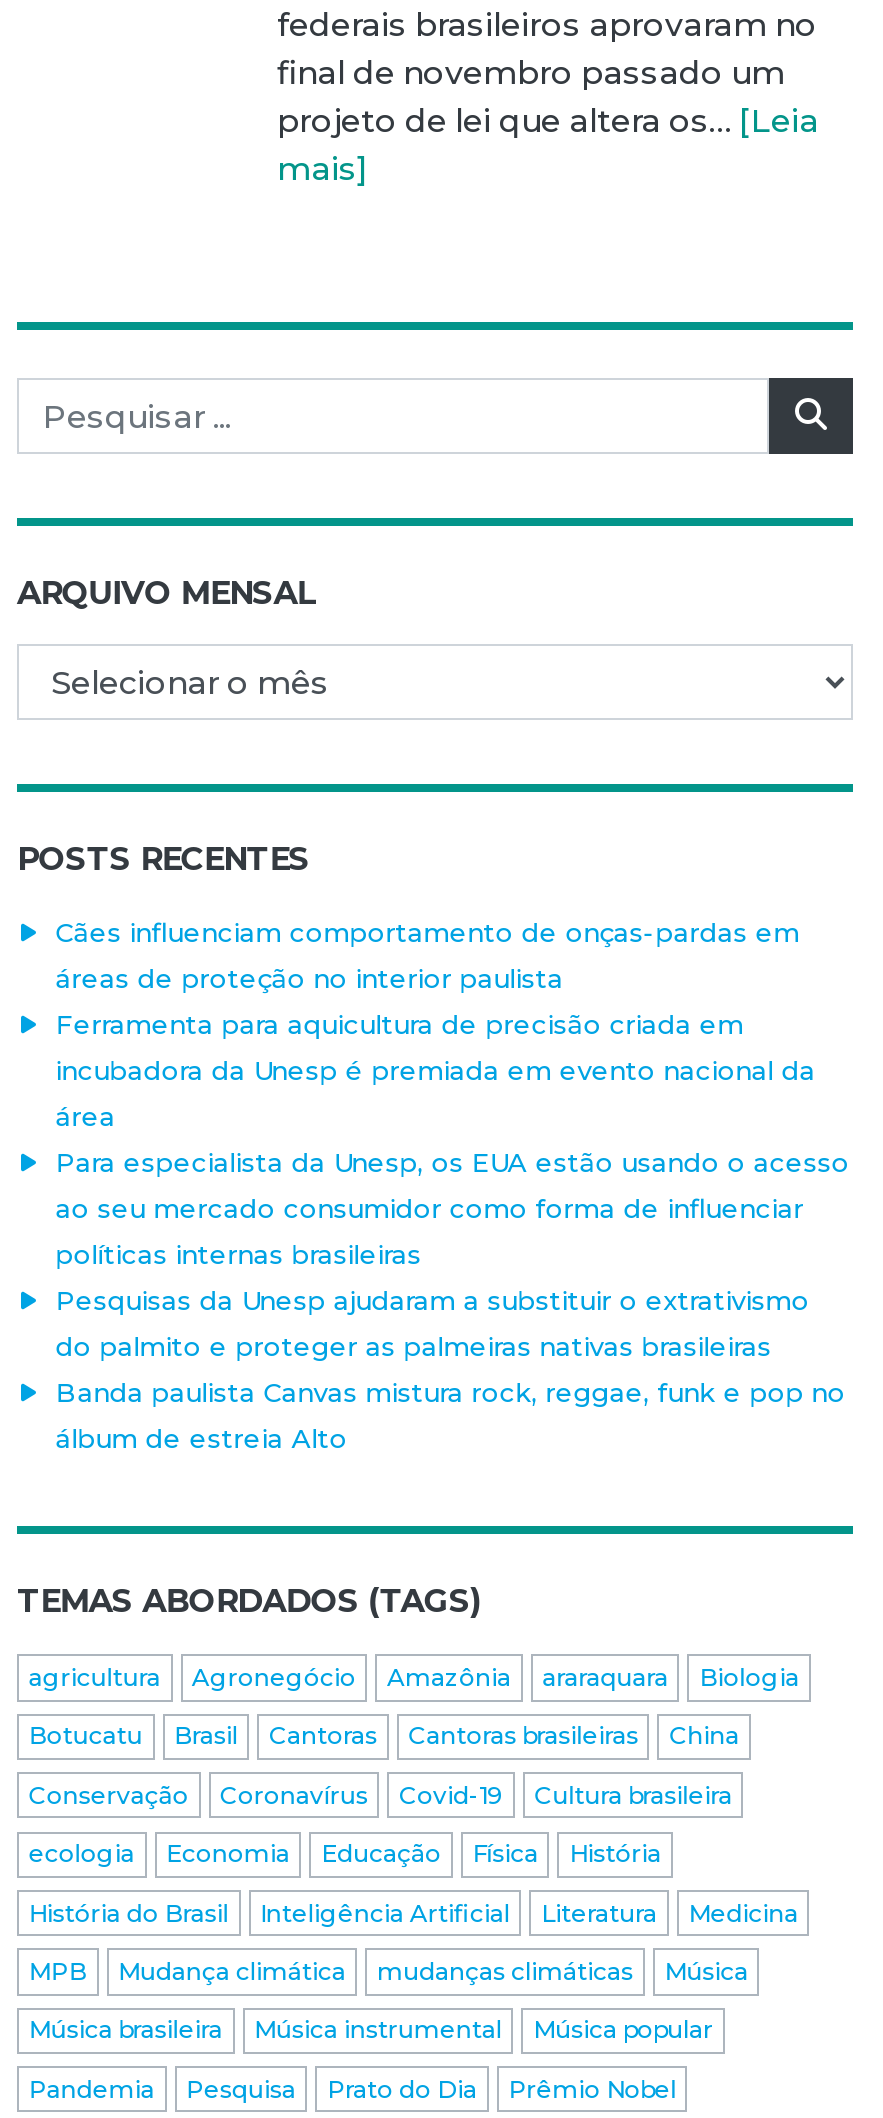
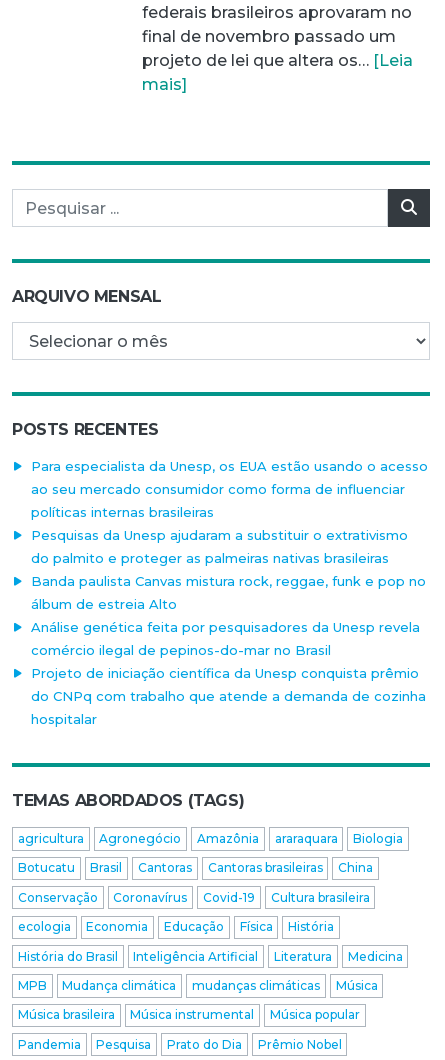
[55,916,815,1132] Cães influenciam comportamento de onças-pardas em | áreas de proteção no interior paulista | Ferramenta para aquicultura de precisão criada em | incubadora da Unesp é premiada em evento nacional da | área -> none
moved [55,1146,849,1454] -> [31,458,428,612]: Para especialista da Unesp, os EUA estão usando o acesso | ao seu mercado consumidor como forma de influenciar | políticas internas brasileiras | Pesquisas da Unesp ajudaram a substituir o extrativismo | do palmito e proteger as palmeiras nativas brasileiras | Banda paulista Canvas mistura rock, reggae, funk e pop no | álbum de estreia Alto
none -> [31,619,426,727] Análise genética feita por pesquisadores da Unesp revela | comércio ilegal de pepinos-do-mar no Brasil | Projeto de iniciação científica da Unesp conquista prêmio | do CNPq com trabalho que atende a demanda de cozinha | hospitalar

